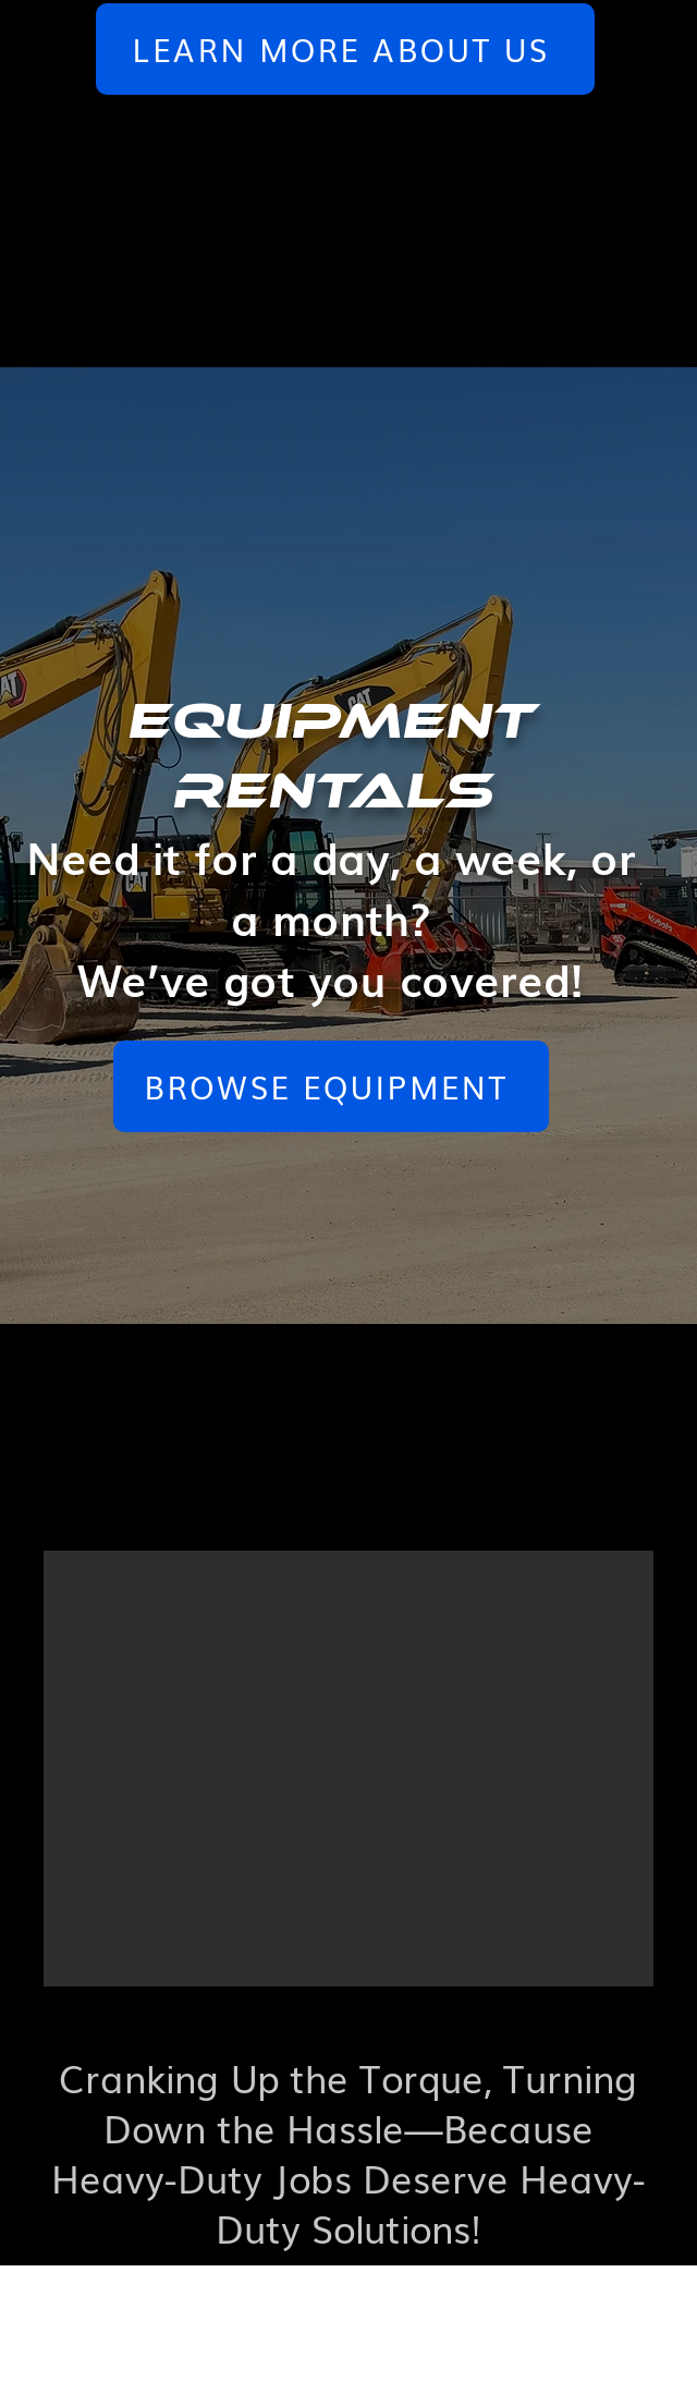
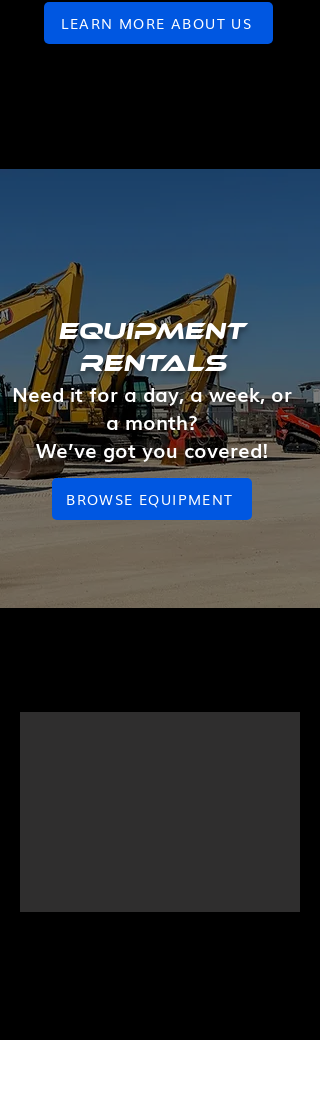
[51,2050,646,2255] Cranking Up the Torque, Turning | Down the Hassle—Because | Heavy-Duty Jobs Deserve Heavy- | Duty Solutions! -> none

